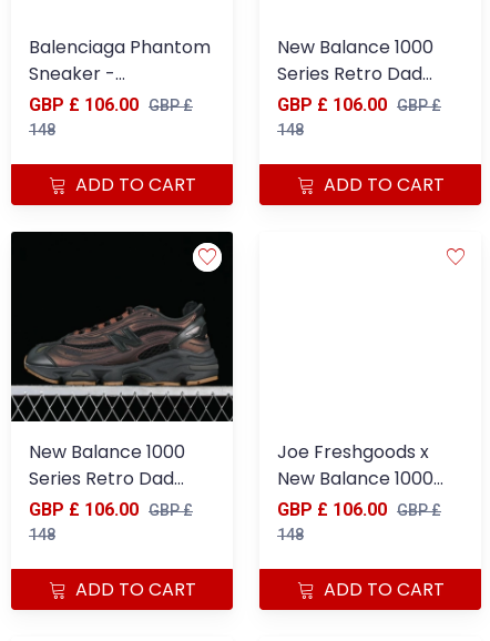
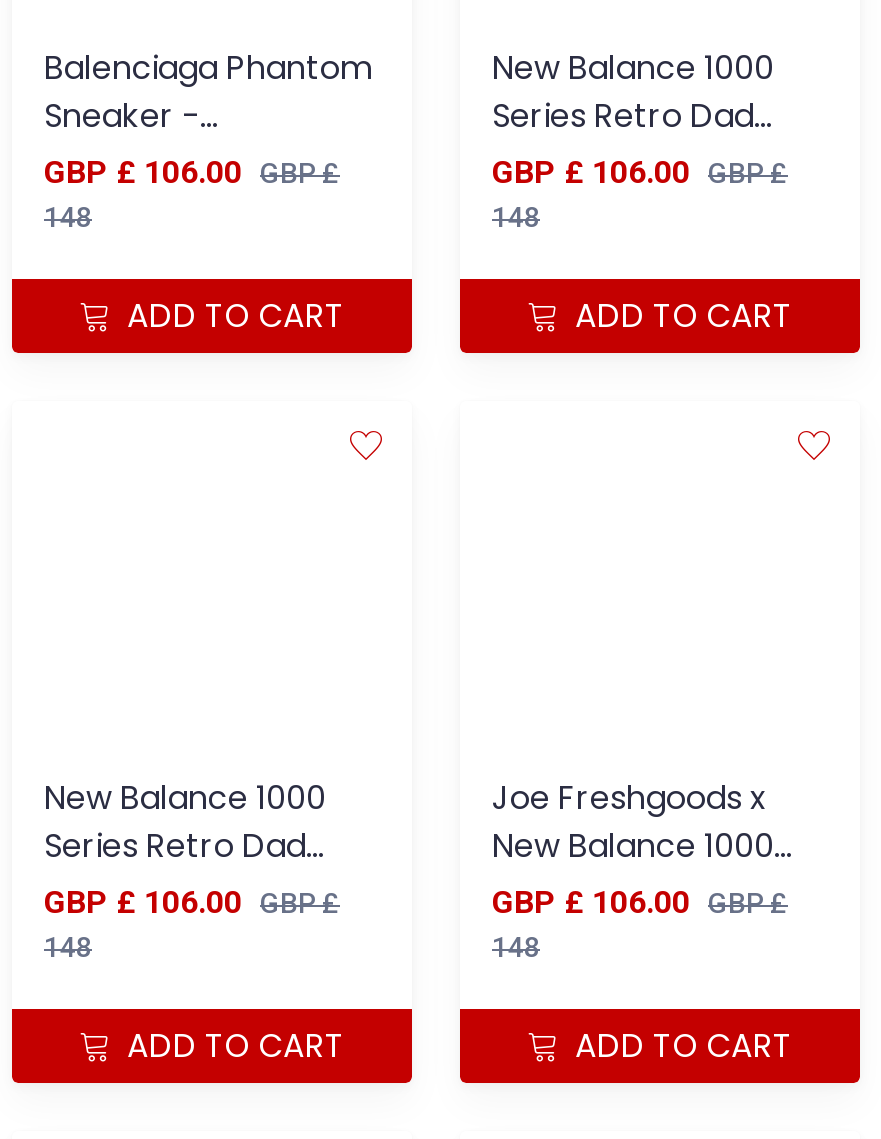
[10,231,234,423] [image] -> none

